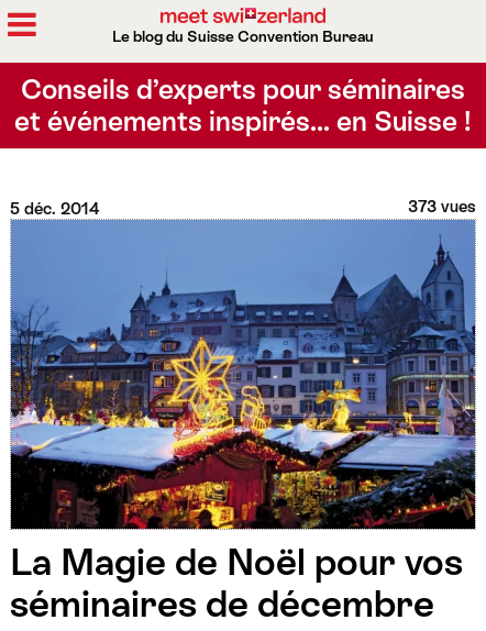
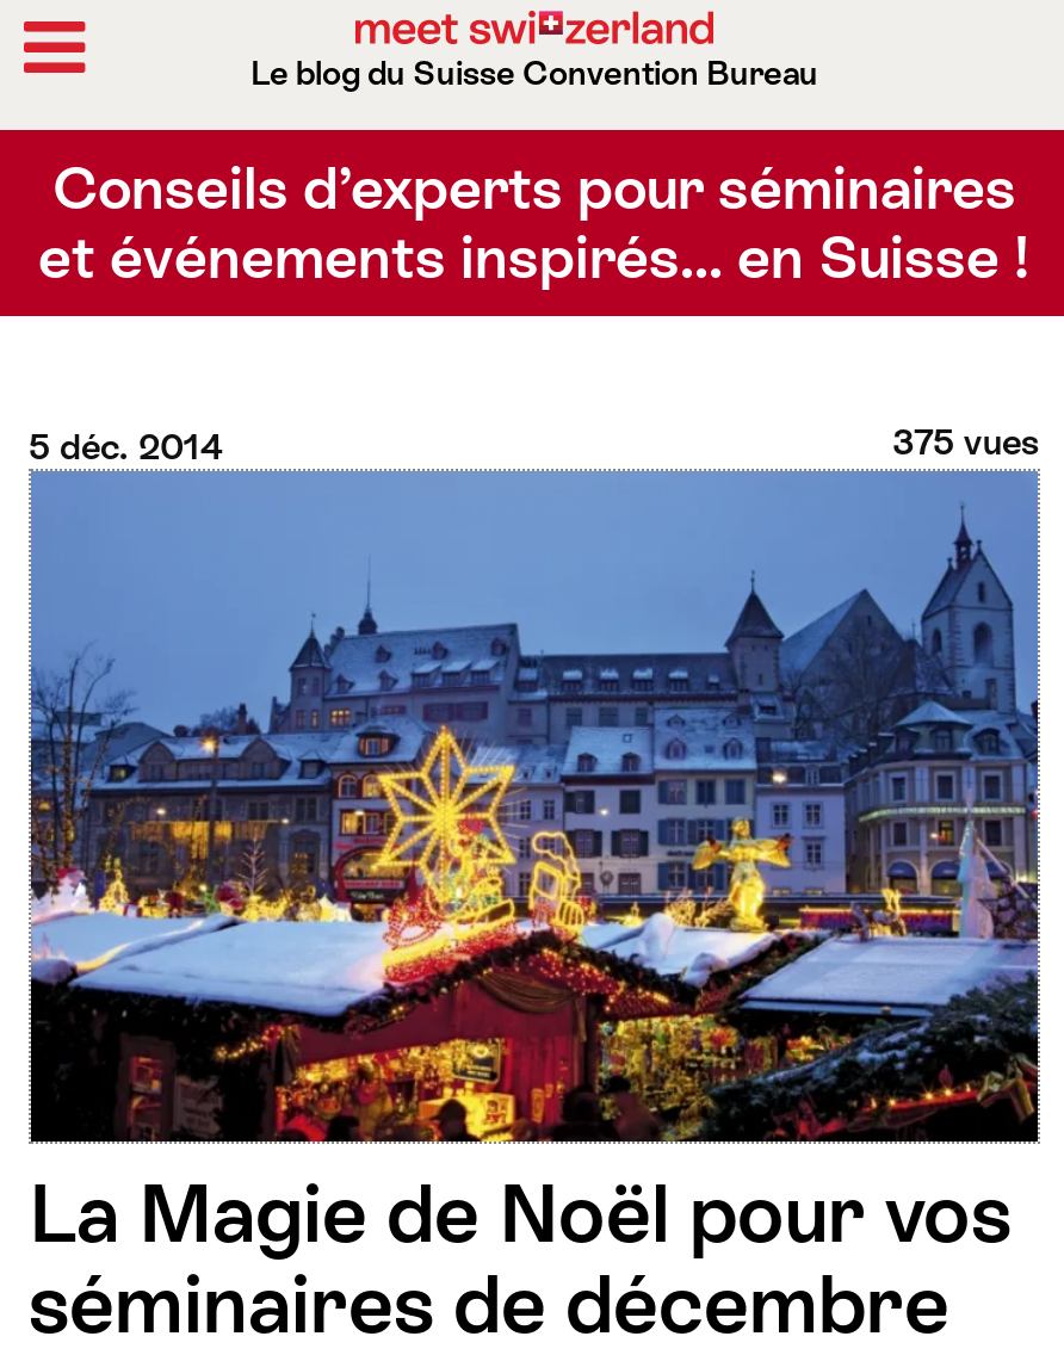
[408,197,476,215] 373 vues -> [892,421,1040,462] 375 vues

